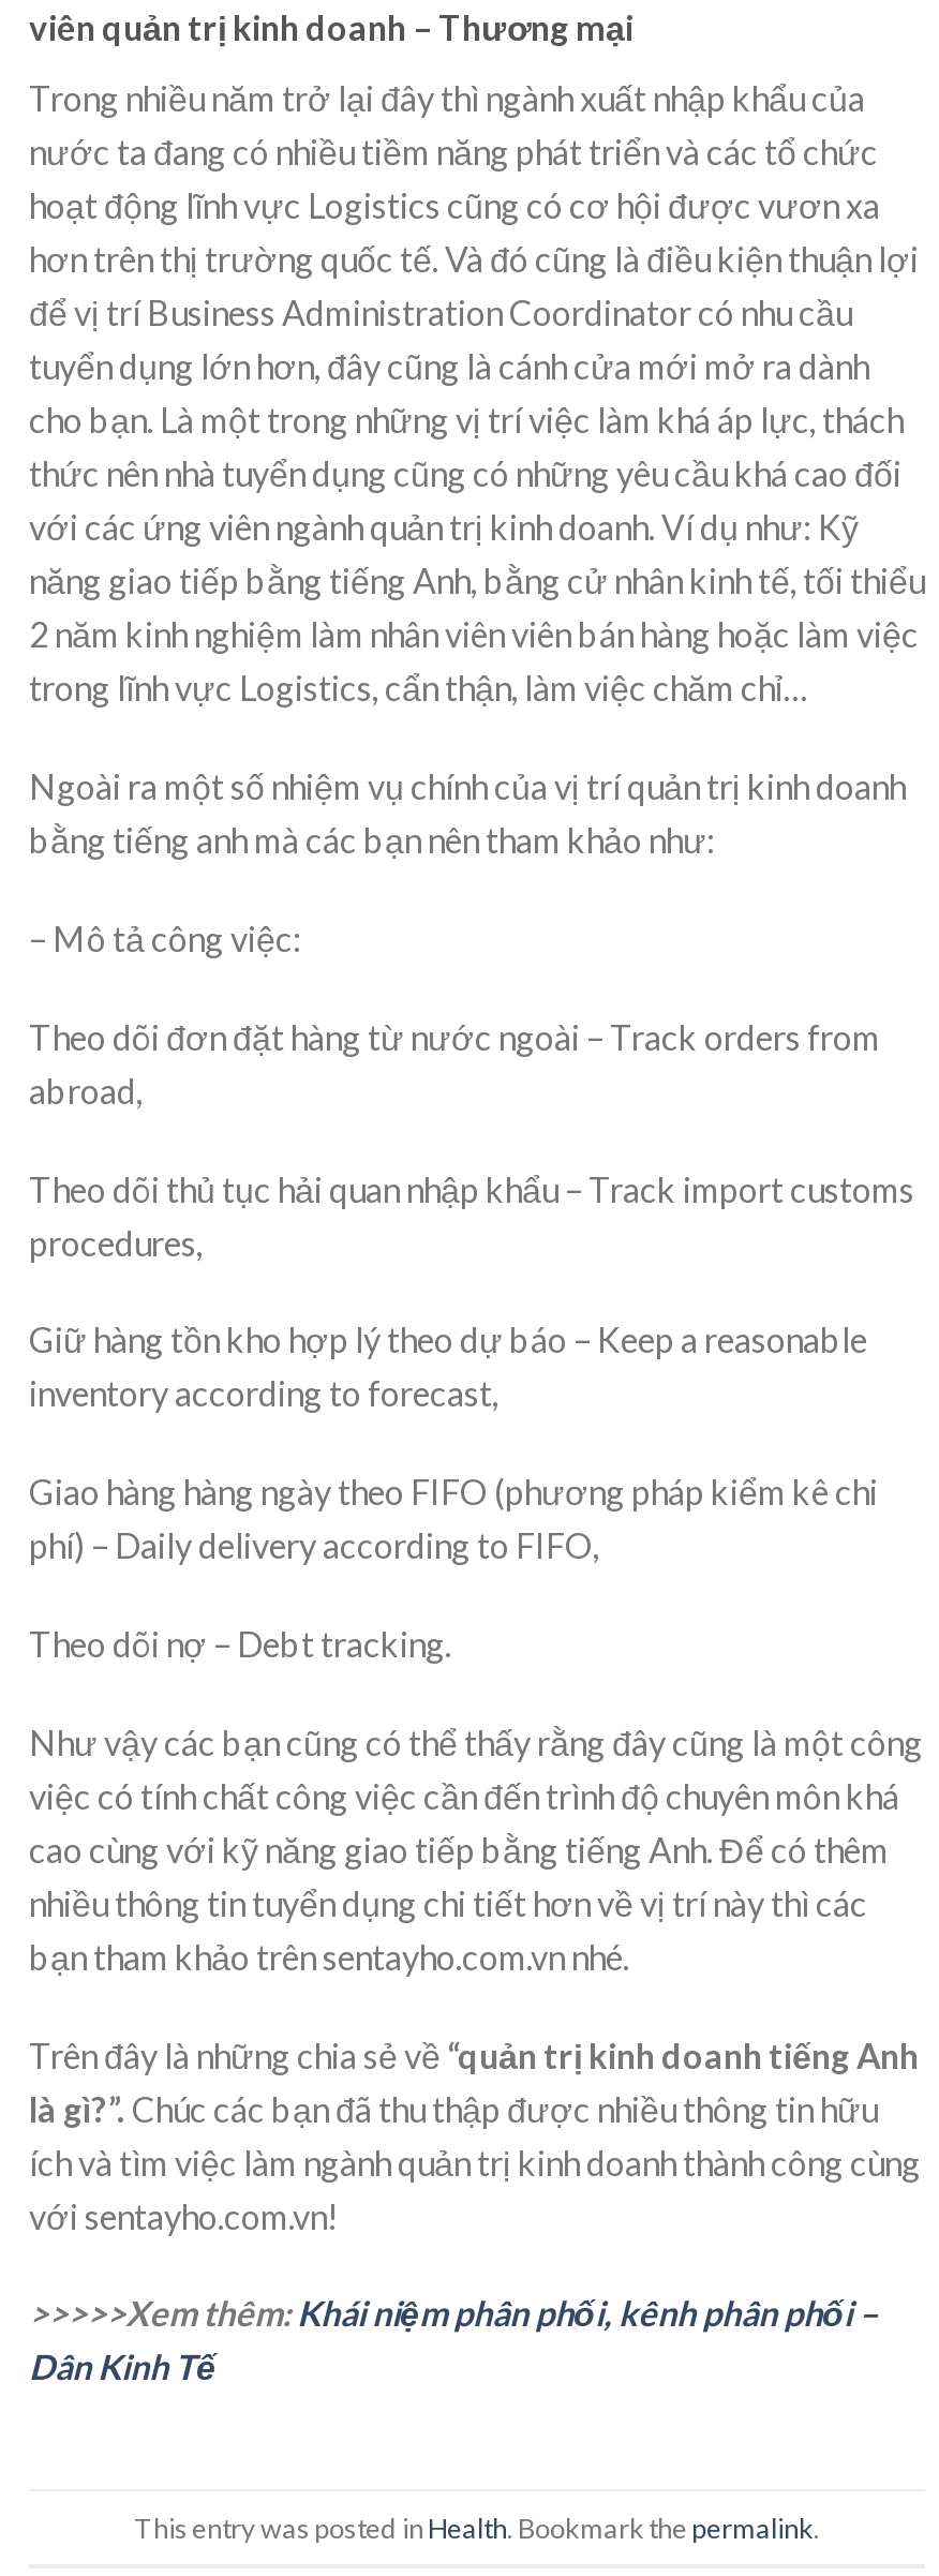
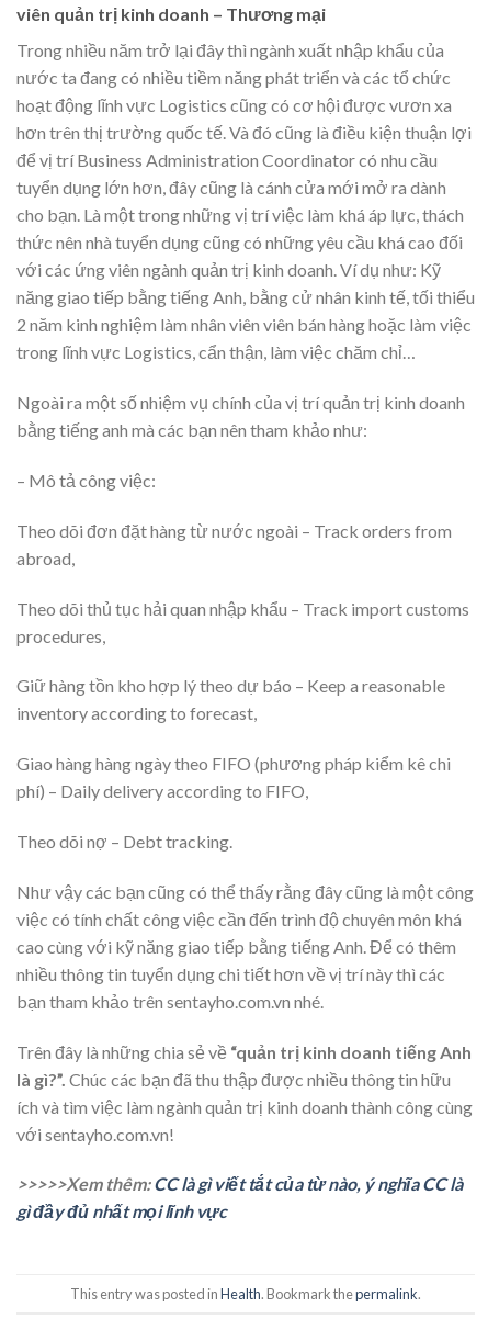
[29,2293,878,2387] >>>>>Xem thêm: Khái niệm phân phối, kênh phân phối – | Dân Kinh Tế -> [16,1173,463,1222] >>>>>Xem thêm: CC là gì viết tắt của từ nào, ý nghĩa CC là | gì đầy đủ nhất mọi lĩnh vực

